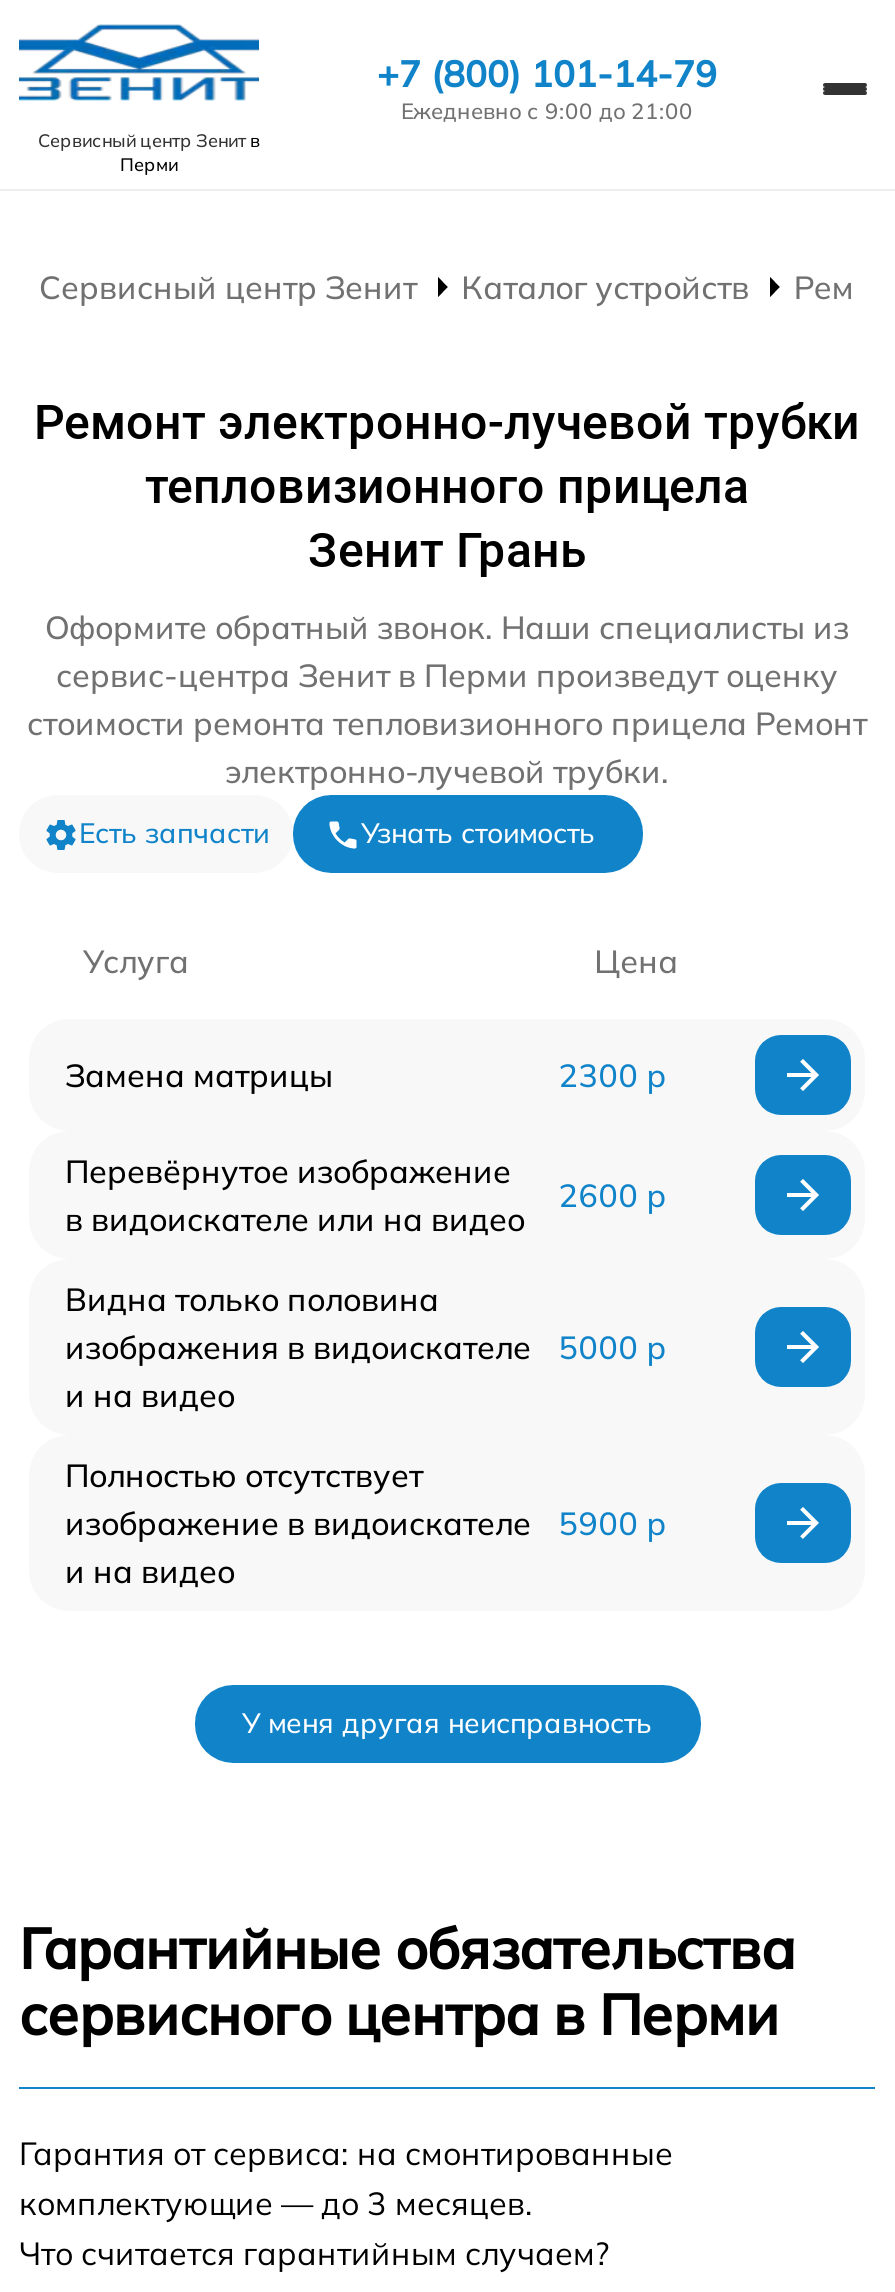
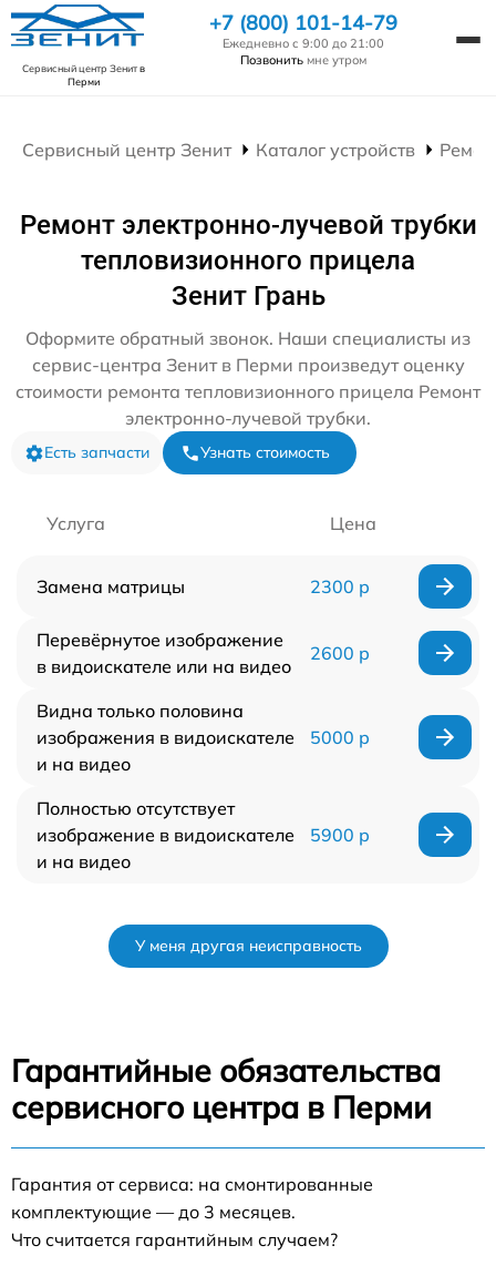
none -> [240,52,366,68] Позвонить мне утром

